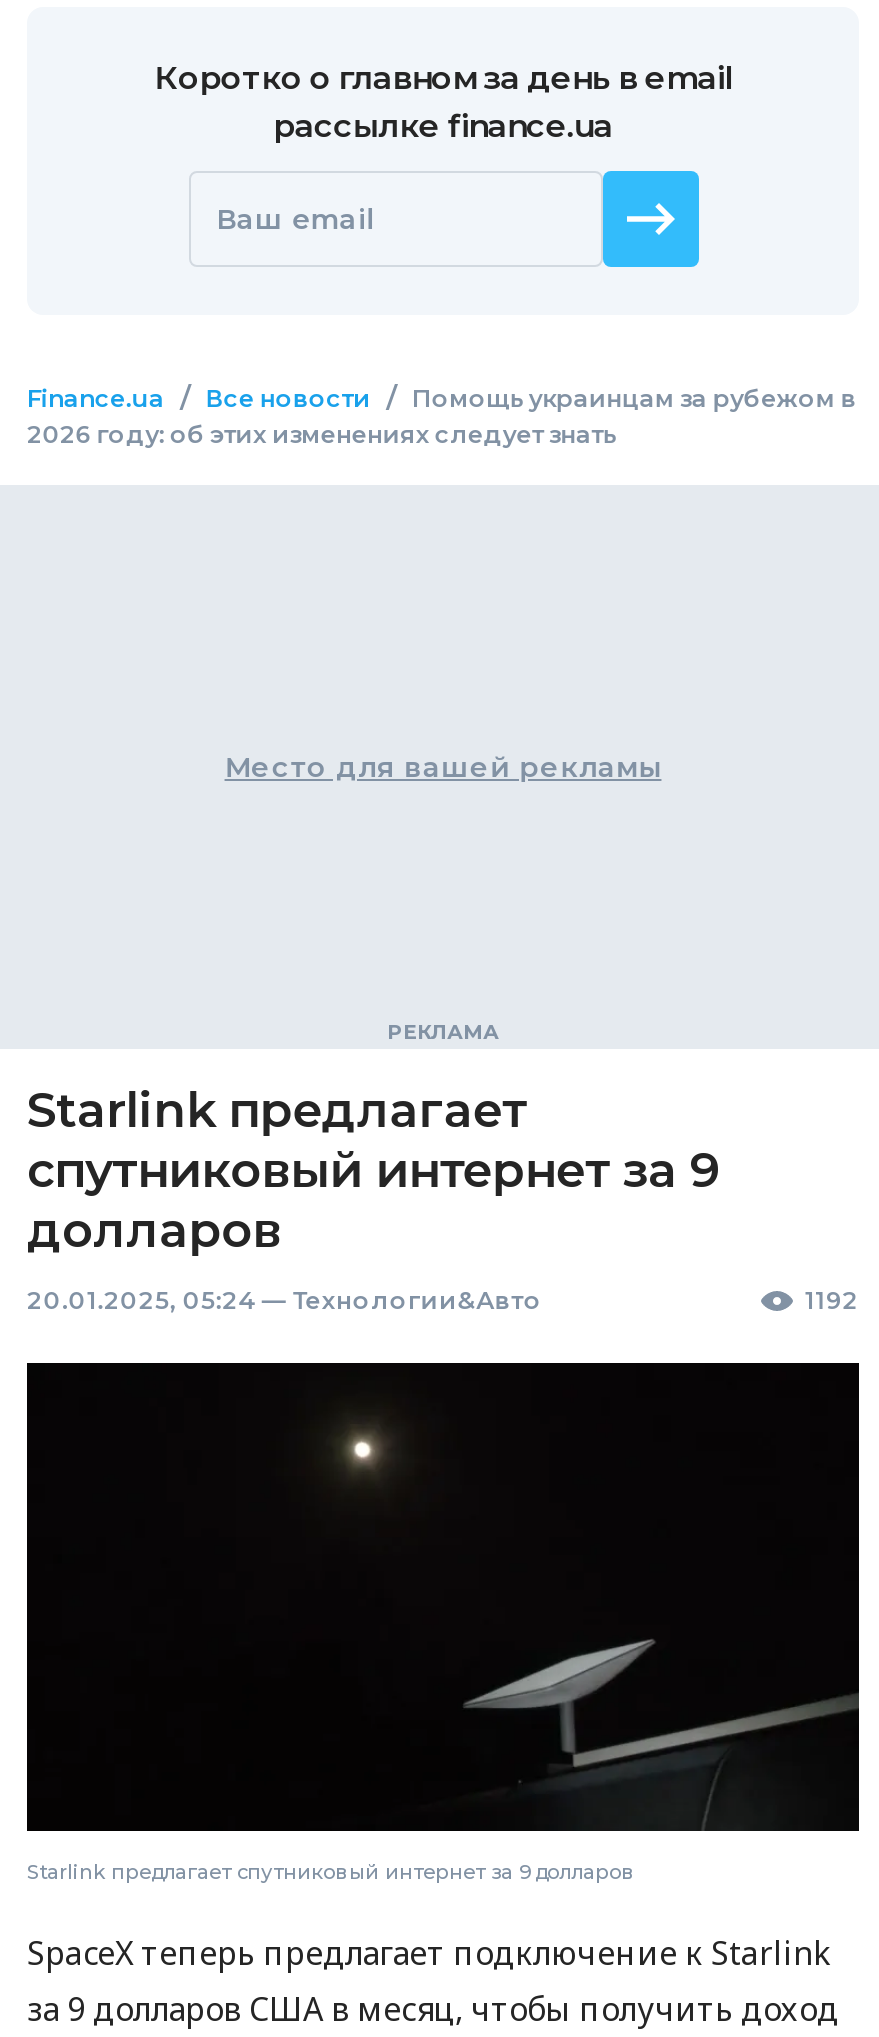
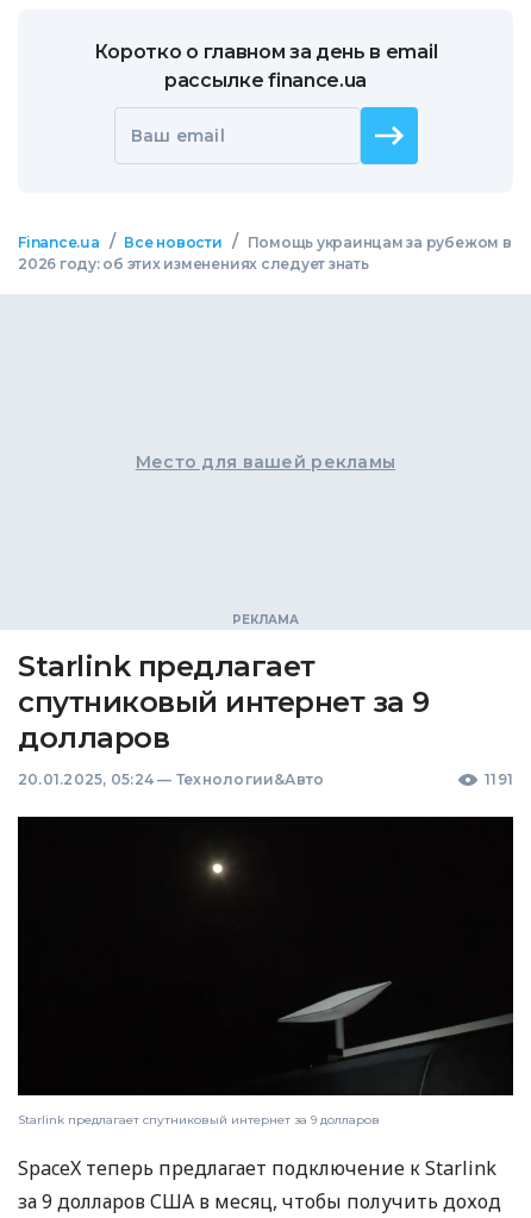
[805,1284,859,1314] 1192 -> [485,770,513,788] 1191

